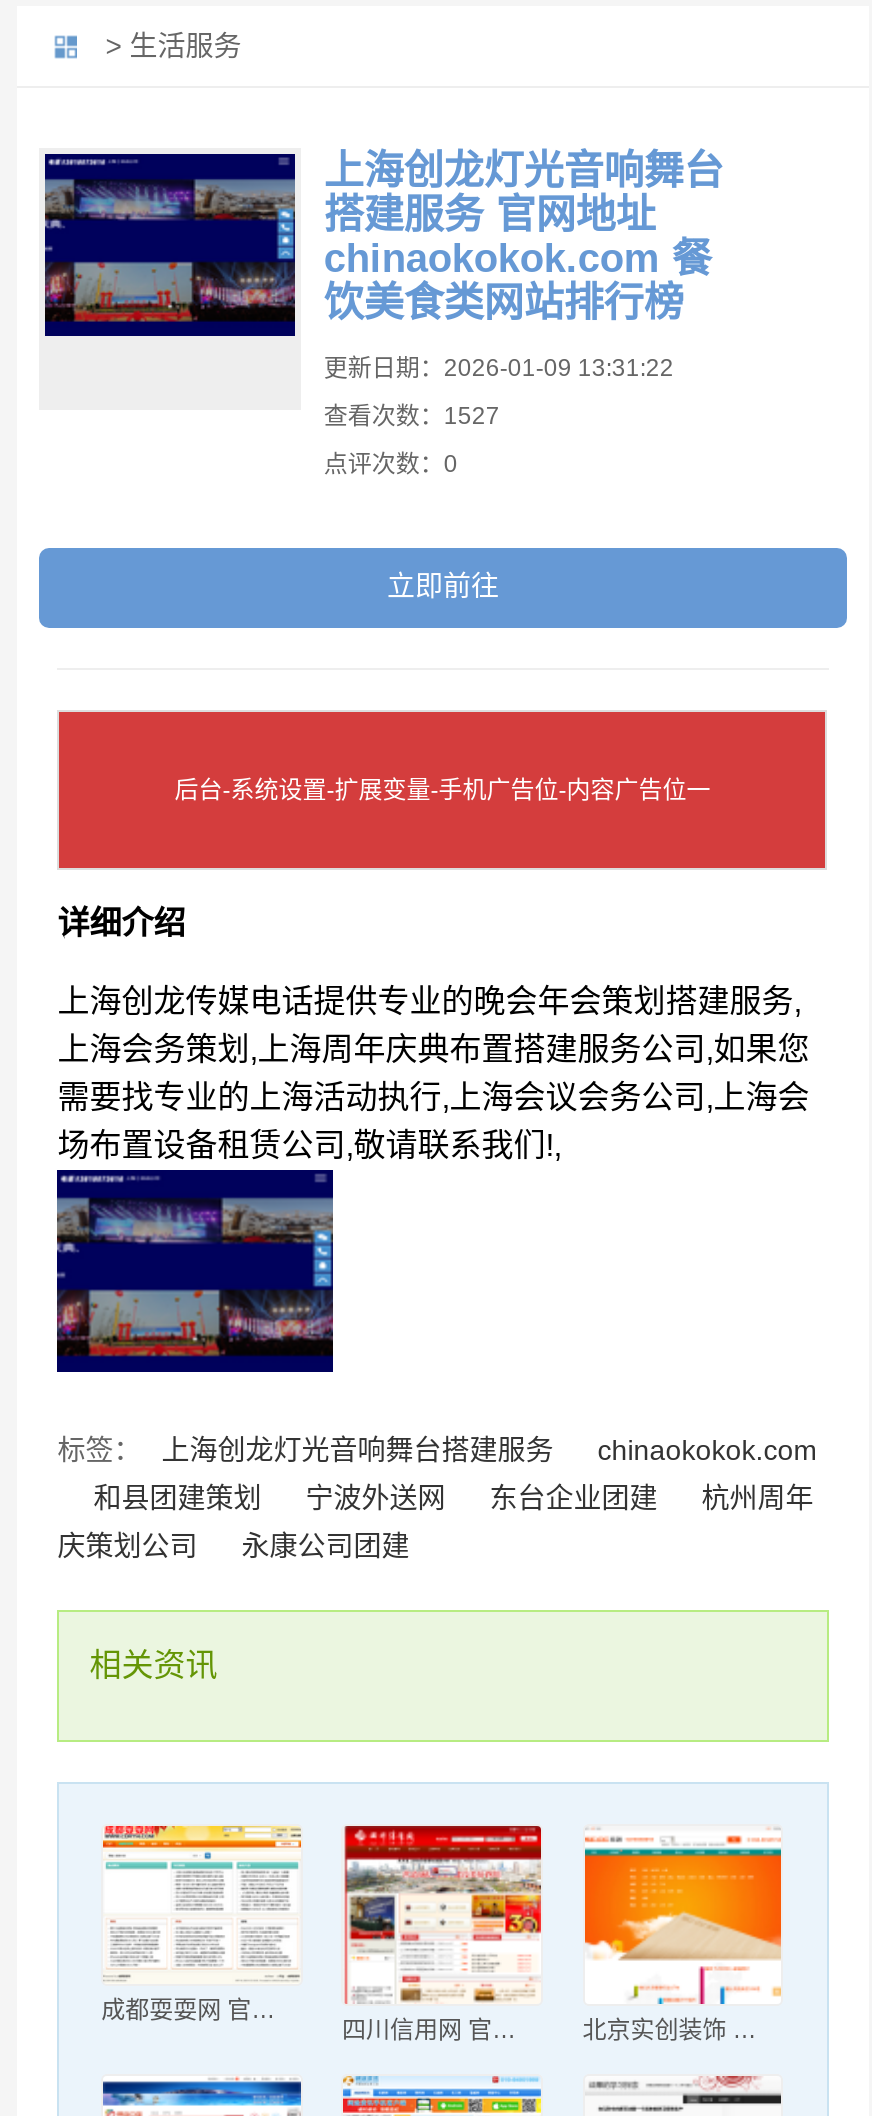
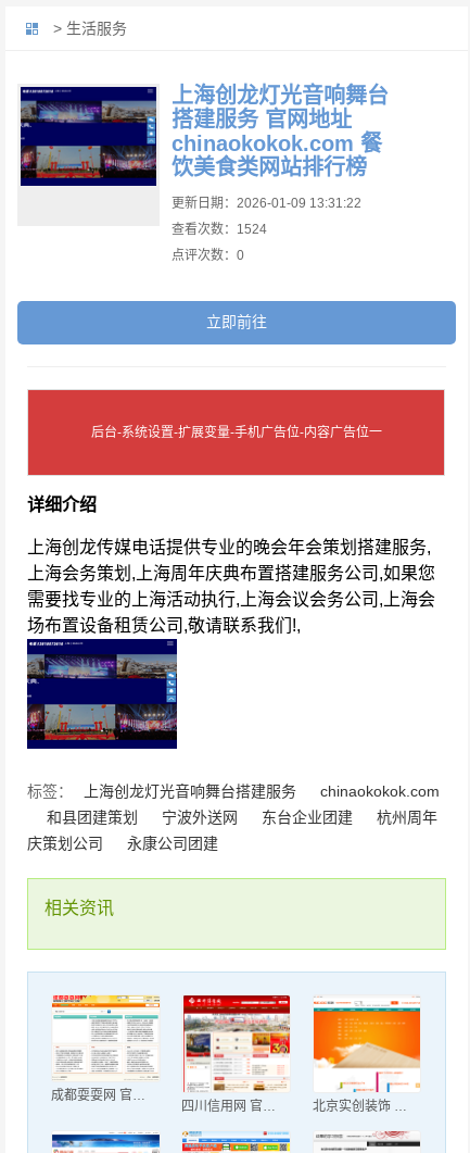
[324,402,500,430] 查看次数：1527 -> [172,222,267,237] 查看次数：1524

